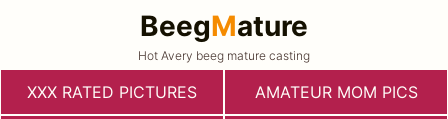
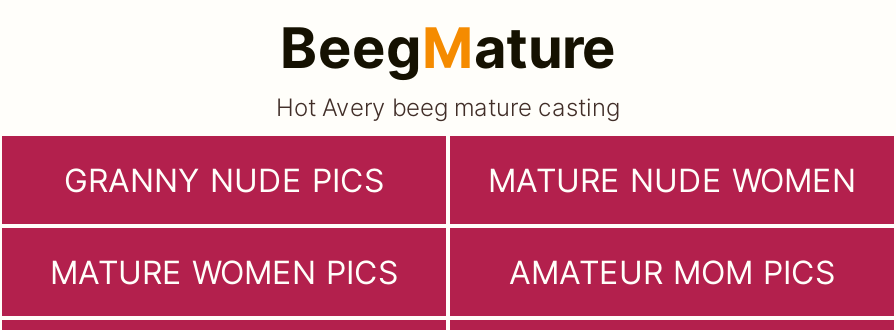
[27,82,197,102] XXX RATED PICTURES -> [50,160,856,292] GRANNY NUDE PICS | MATURE NUDE WOMEN | MATURE WOMEN PICS

